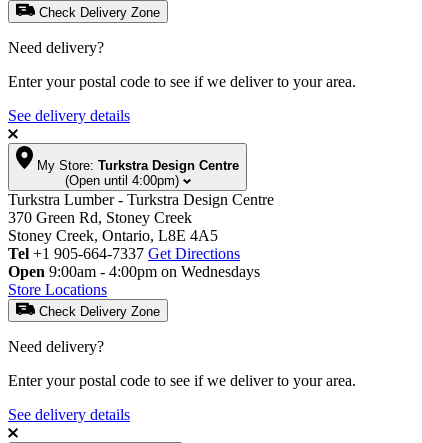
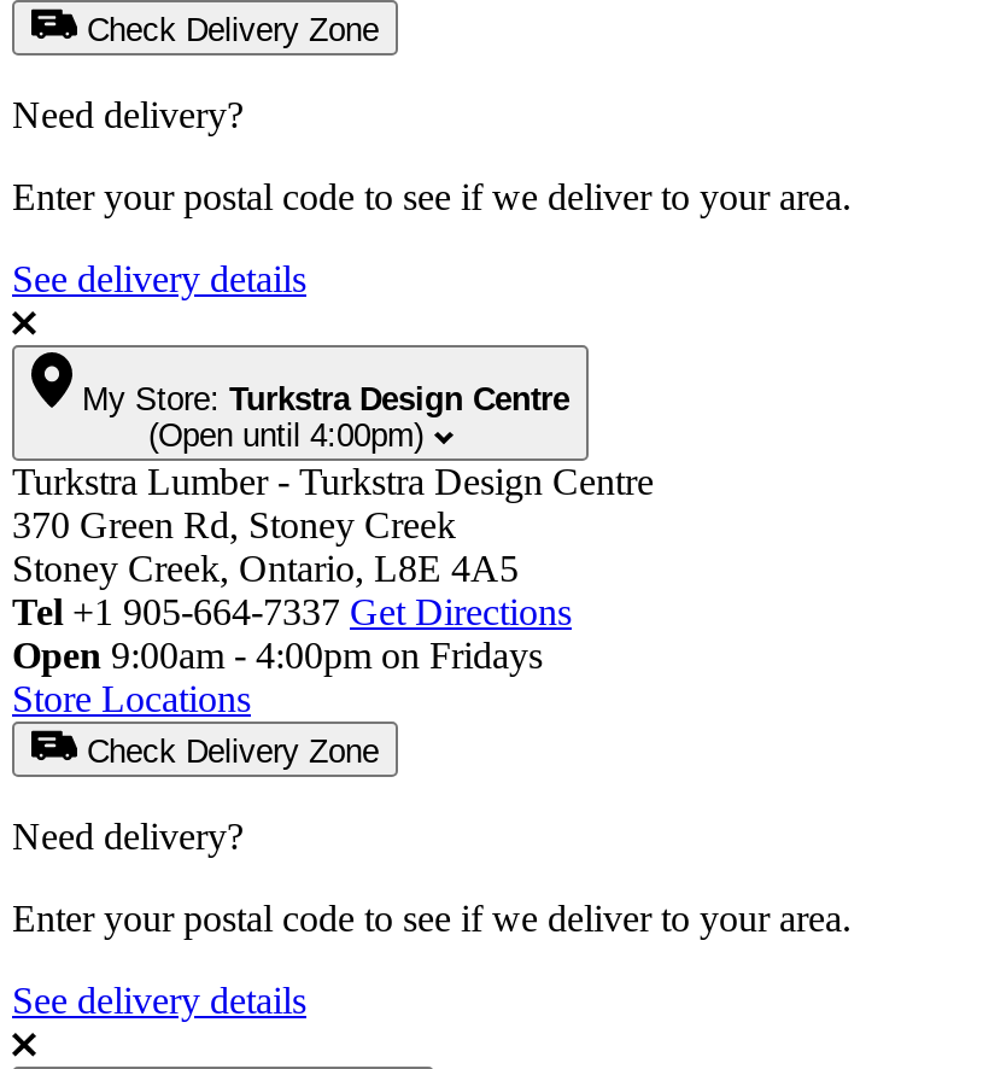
[8,263,260,280] Open 9:00am - 4:00pm on Wednesdays -> [12,635,543,676] Open 9:00am - 4:00pm on Fridays

